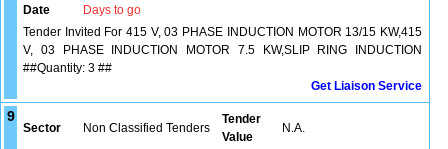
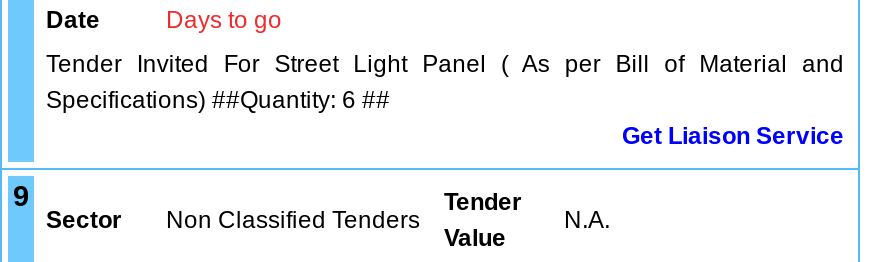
[23,25,422,75] Tender Invited For 415 V, 03 PHASE INDUCTION MOTOR 13/15 KW,415 | V, 03 PHASE INDUCTION MOTOR 7.5 KW,SLIP RING INDUCTION | ##Quantity: 3 ## -> [46,50,844,114] Tender Invited For Street Light Panel ( As per Bill of Material and | Specifications) ##Quantity: 6 ##

